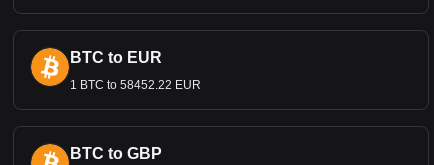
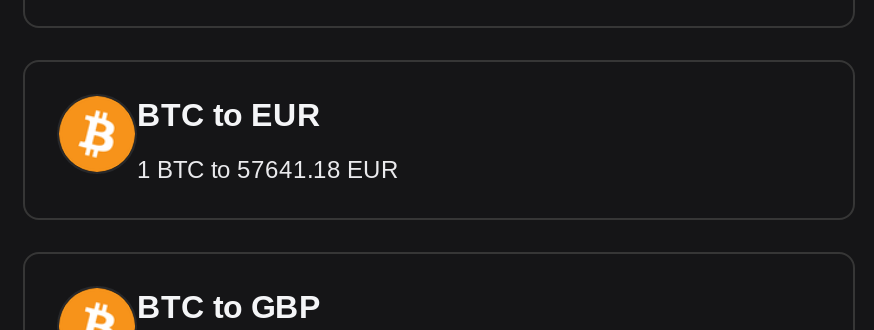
[70,78,201,92] 1 BTC to 58452.22 EUR -> [137,156,399,184] 1 BTC to 57641.18 EUR

